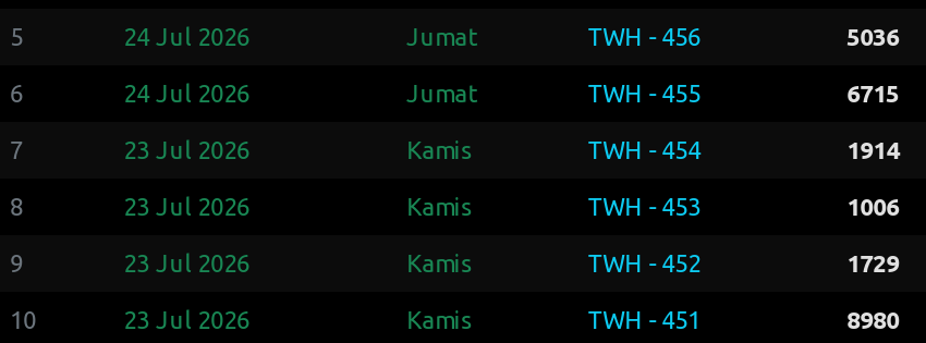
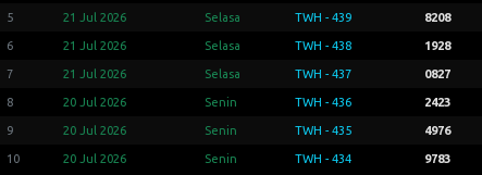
[123,24,899,50] 24 Jul 2026 | Jumat | TWH - 456 | 5036 -> [63,11,450,24] 21 Jul 2026 | Selasa | TWH - 439 | 8208
[123,81,899,107] 24 Jul 2026 | Jumat | TWH - 455 | 6715 -> [63,39,450,52] 21 Jul 2026 | Selasa | TWH - 438 | 1928
[123,137,899,164] 23 Jul 2026 | Kamis | TWH - 454 | 1914 -> [63,67,450,81] 21 Jul 2026 | Selasa | TWH - 437 | 0827
[123,194,899,220] 23 Jul 2026 | Kamis | TWH - 453 | 1006 -> [63,96,450,109] 20 Jul 2026 | Senin | TWH - 436 | 2423
[123,251,899,277] 23 Jul 2026 | Kamis | TWH - 452 | 1729 -> [63,124,450,137] 20 Jul 2026 | Senin | TWH - 435 | 4976
[123,307,899,333] 23 Jul 2026 | Kamis | TWH - 451 | 8980 -> [63,152,450,165] 20 Jul 2026 | Senin | TWH - 434 | 9783

